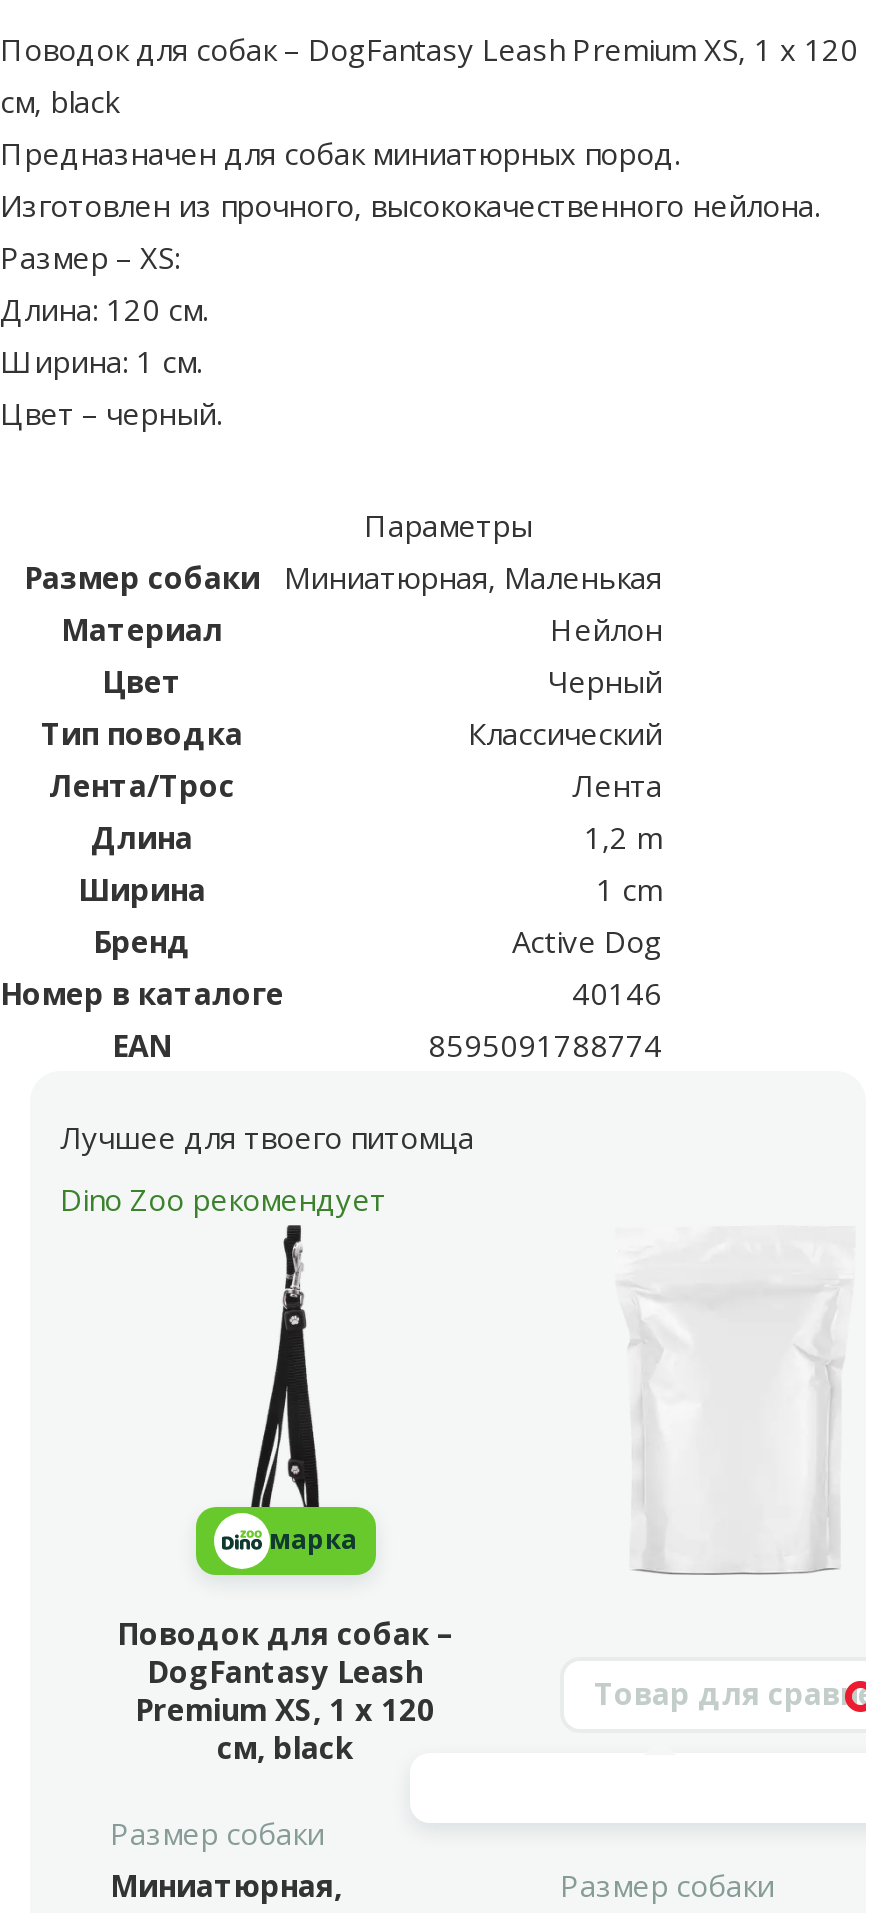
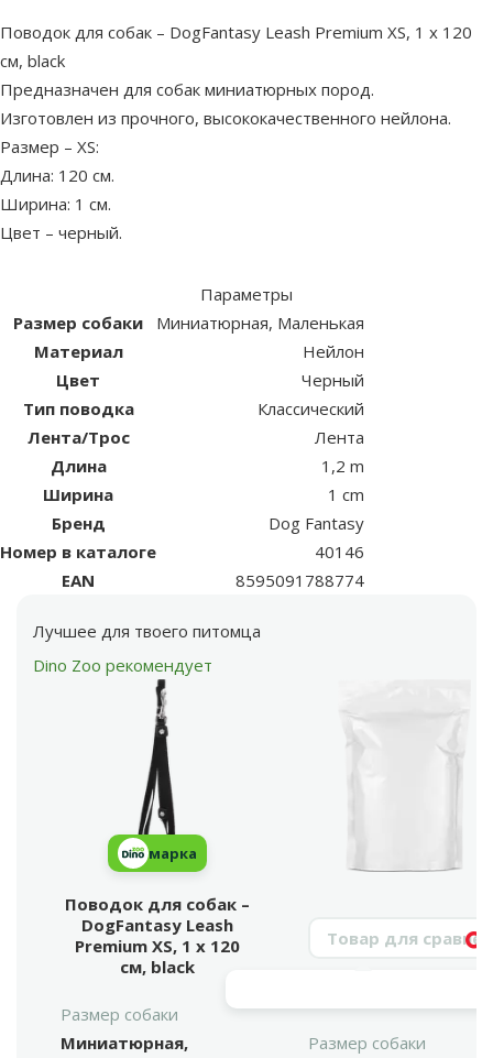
[512,921,662,961] Active Dog -> [269,512,364,534] Dog Fantasy

